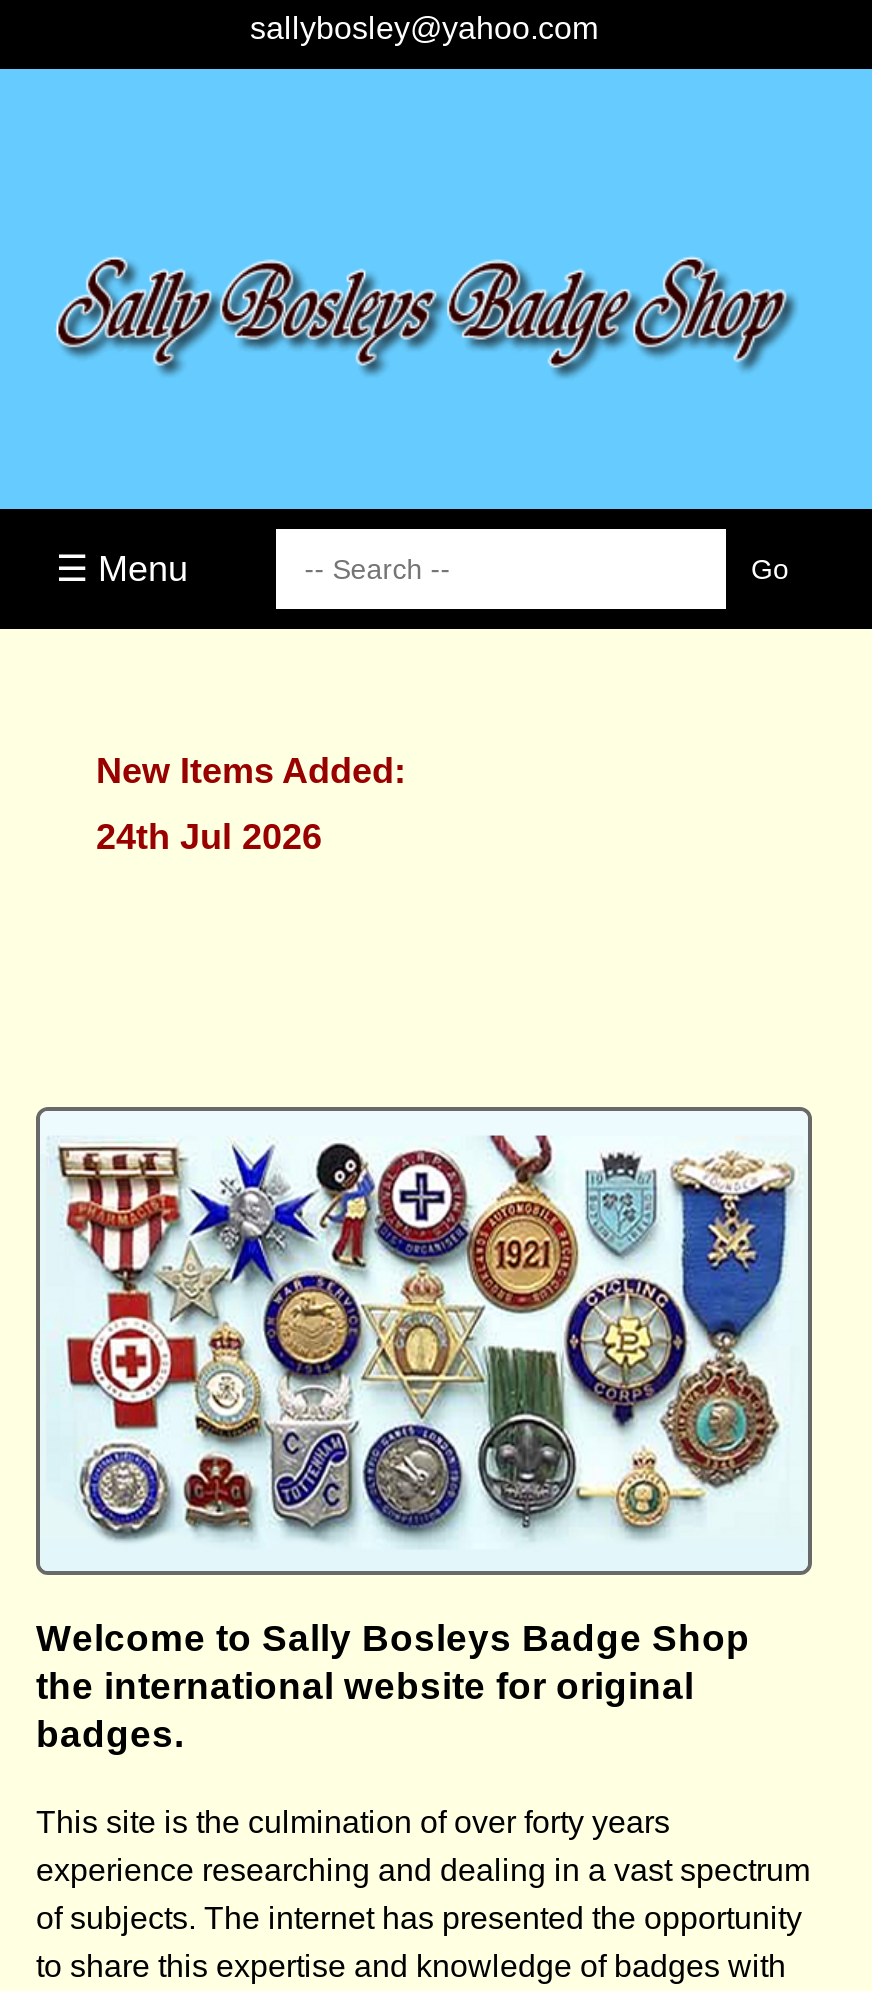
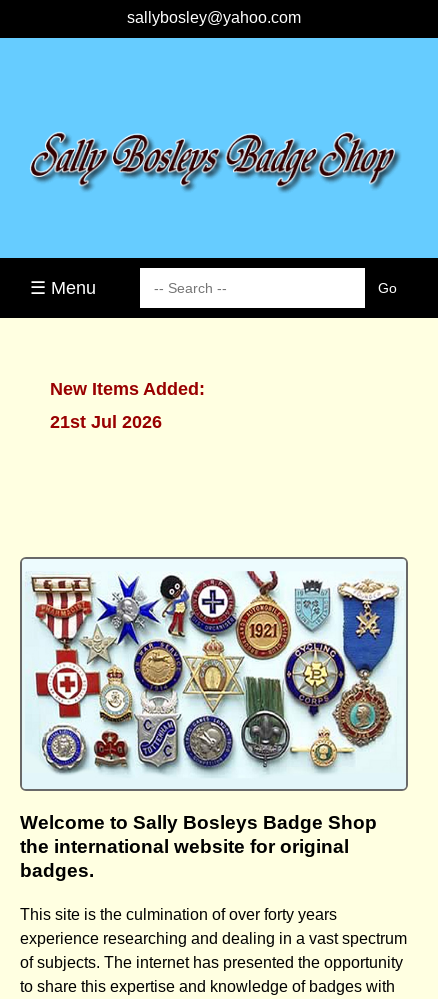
[96,817,322,857] 24th Jul 2026 -> [50,412,162,432] 21st Jul 2026

